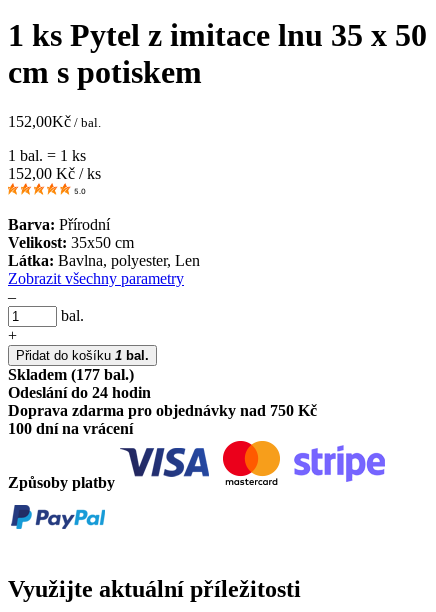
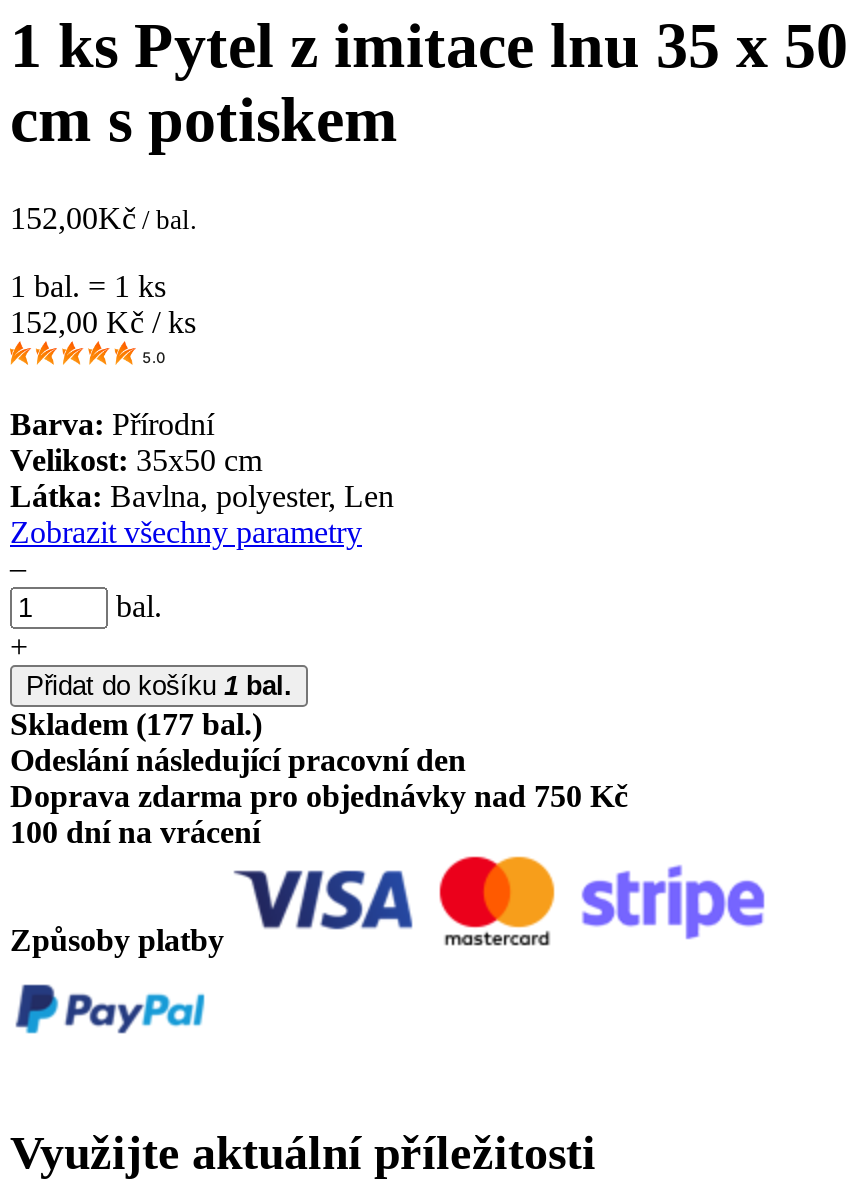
[8,384,151,401] Odeslání do 24 hodin -> [10,743,466,777] Odeslání následující pracovní den

